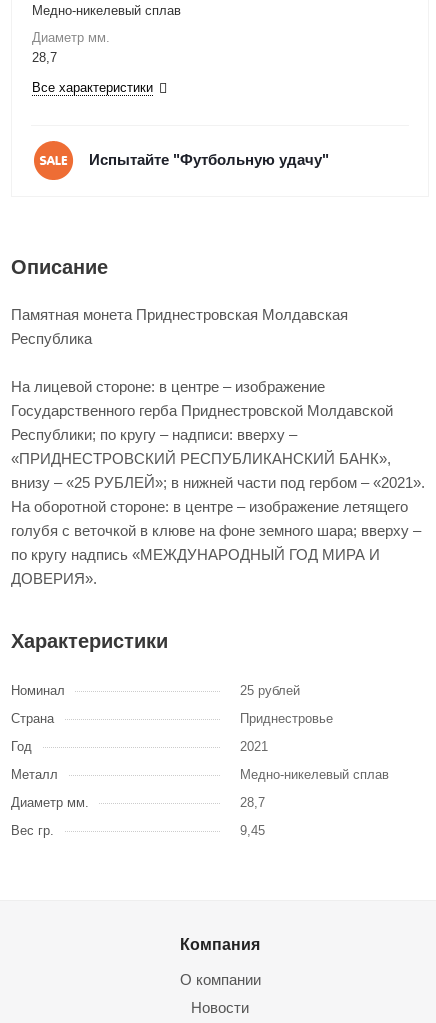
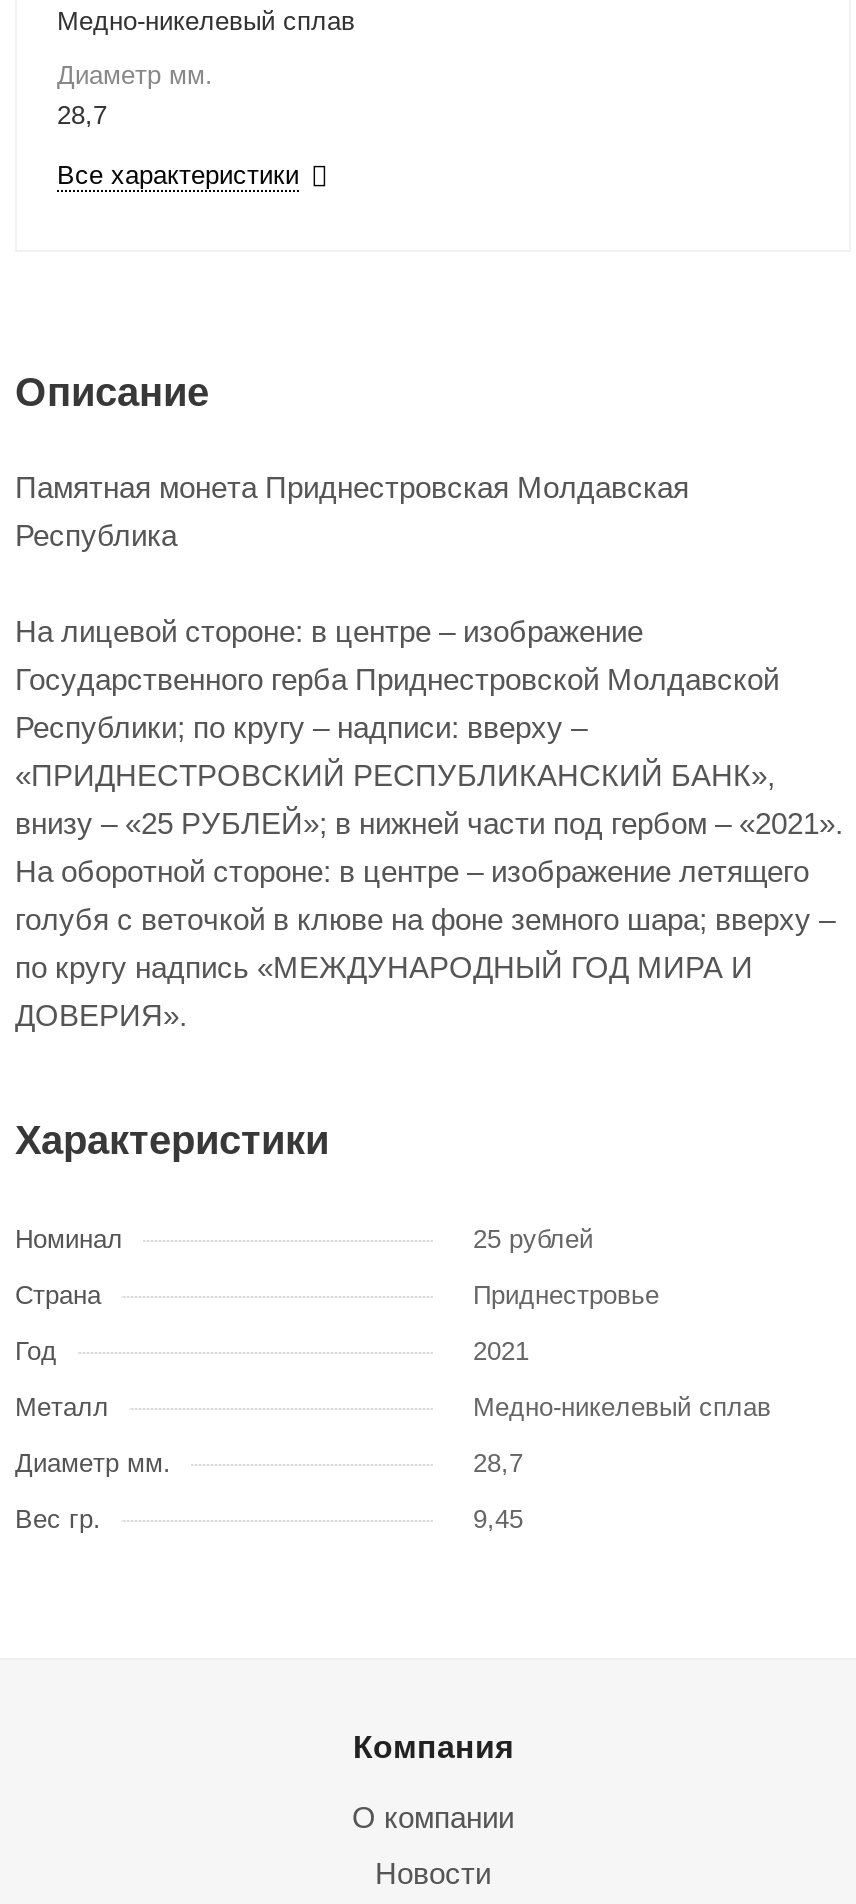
[33,140,329,181] [image] | Испытайте "Футбольную удачу" -> none

